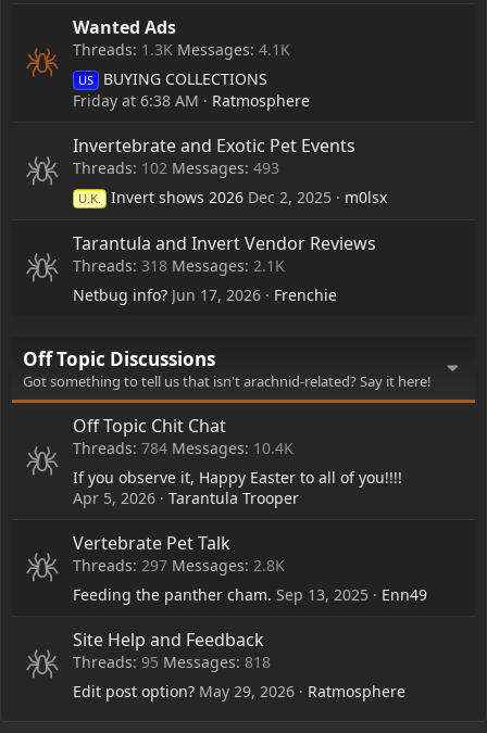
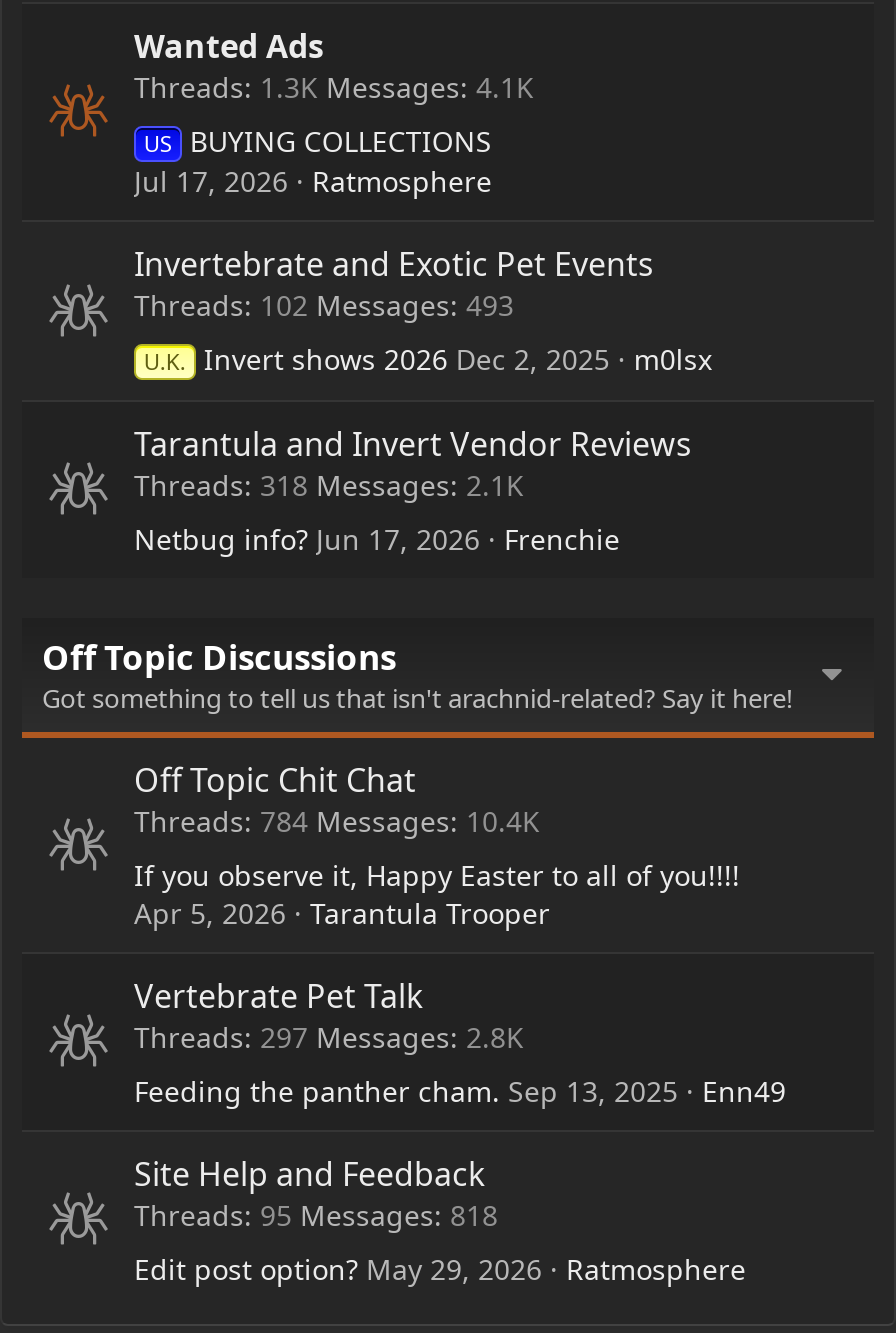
[73,90,310,110] Friday at 6:38 AM Ratmosphere -> [134,161,492,199] Jul 17, 2026 Ratmosphere

